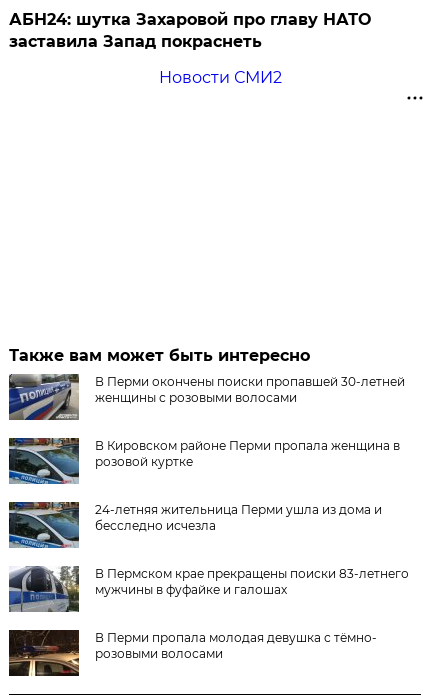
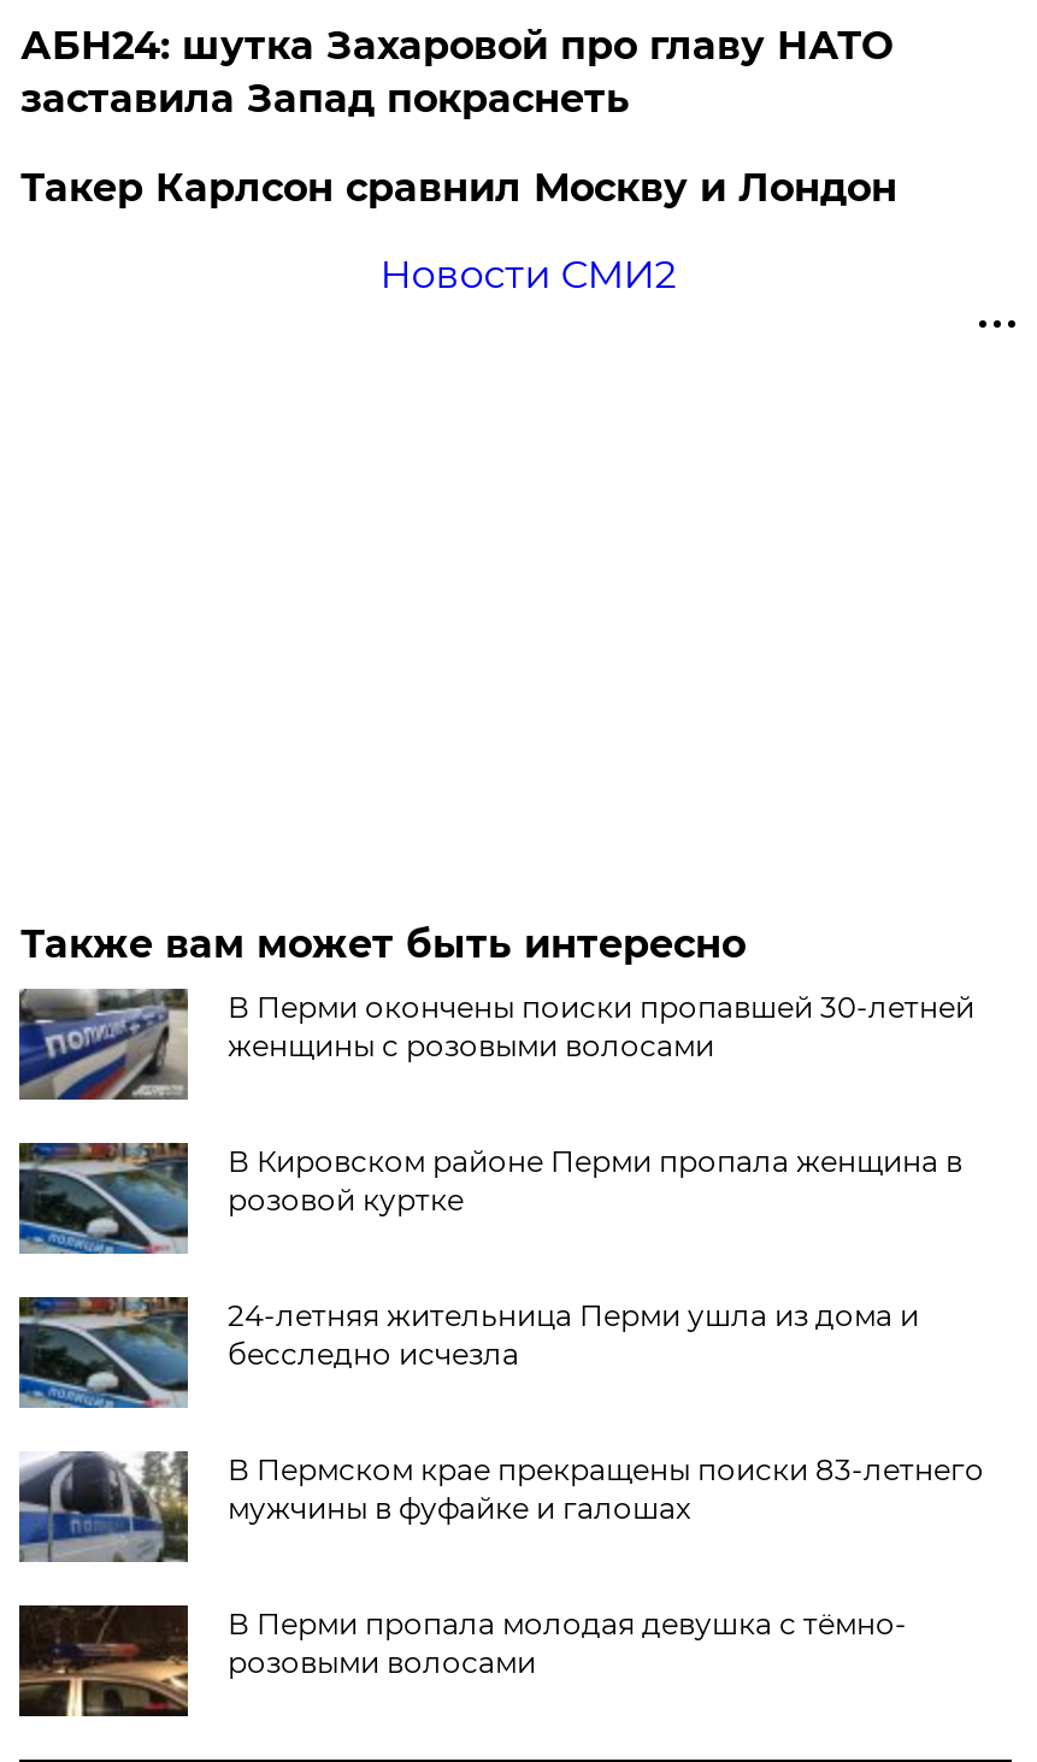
none -> [20,165,897,211] Такер Карлсон сравнил Москву и Лондон

